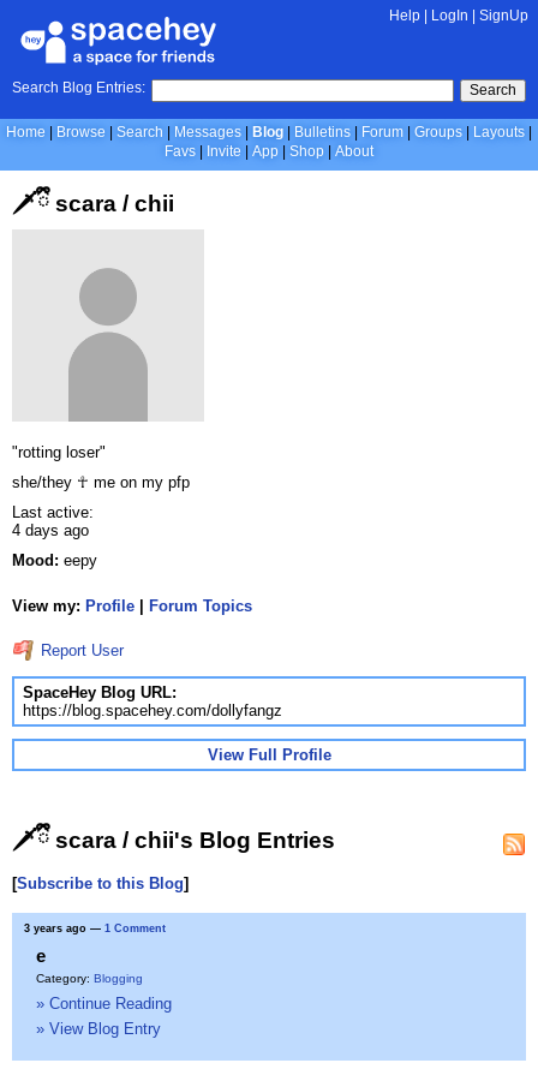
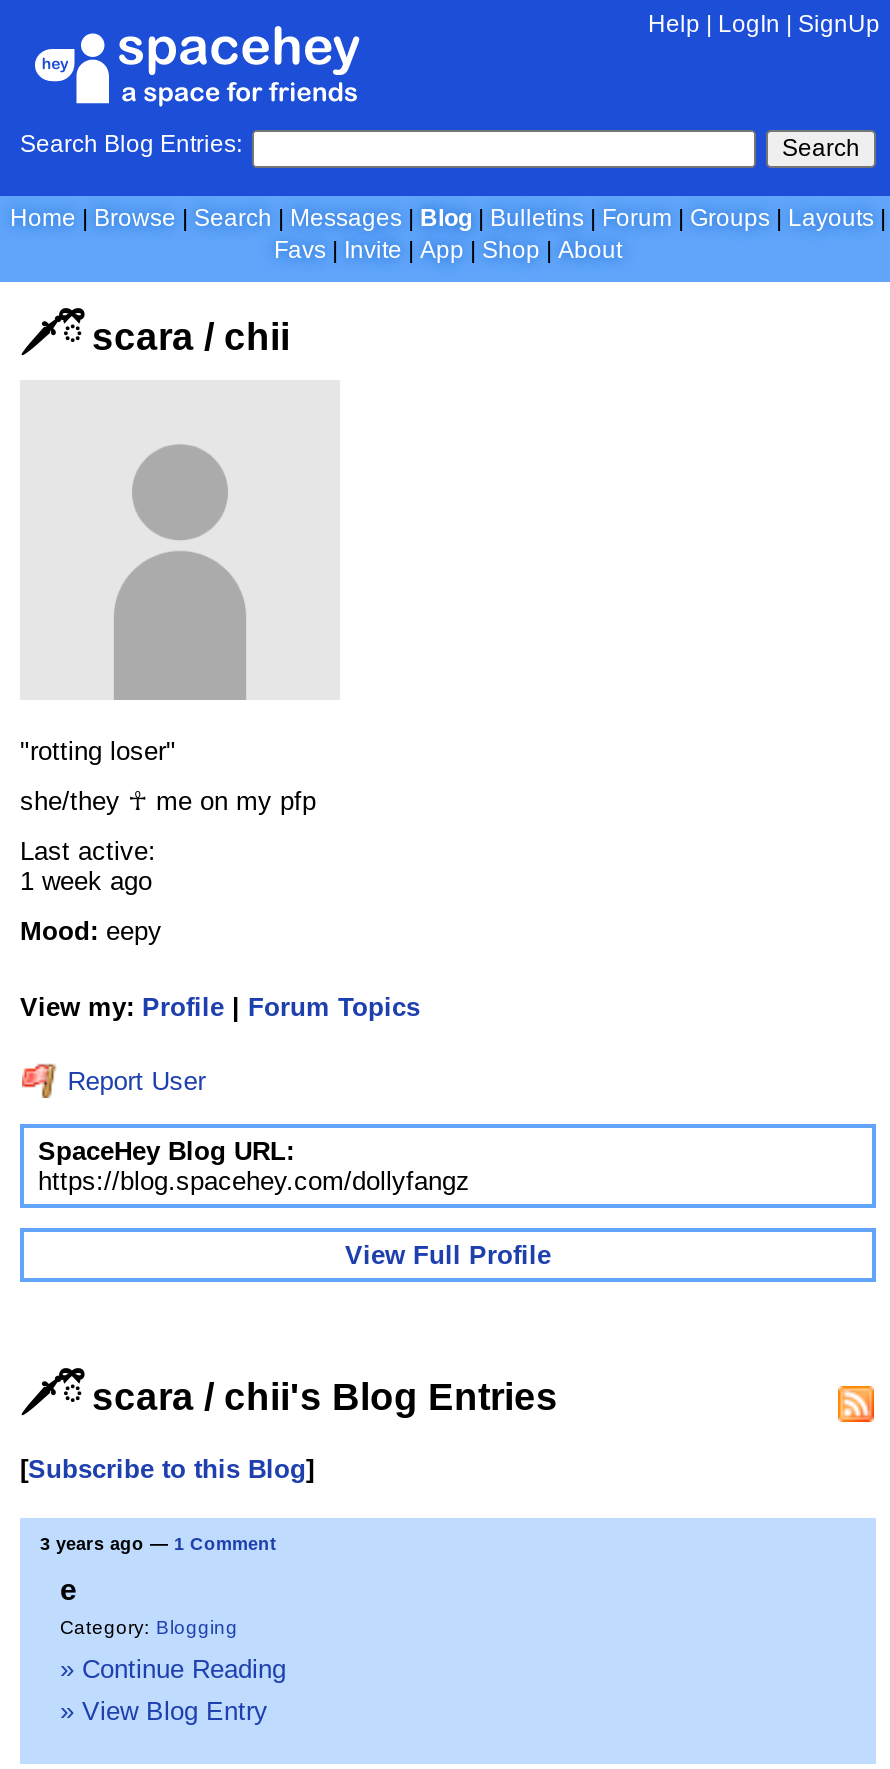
[12,521,89,539] 4 days ago -> [20,865,152,895] 1 week ago

